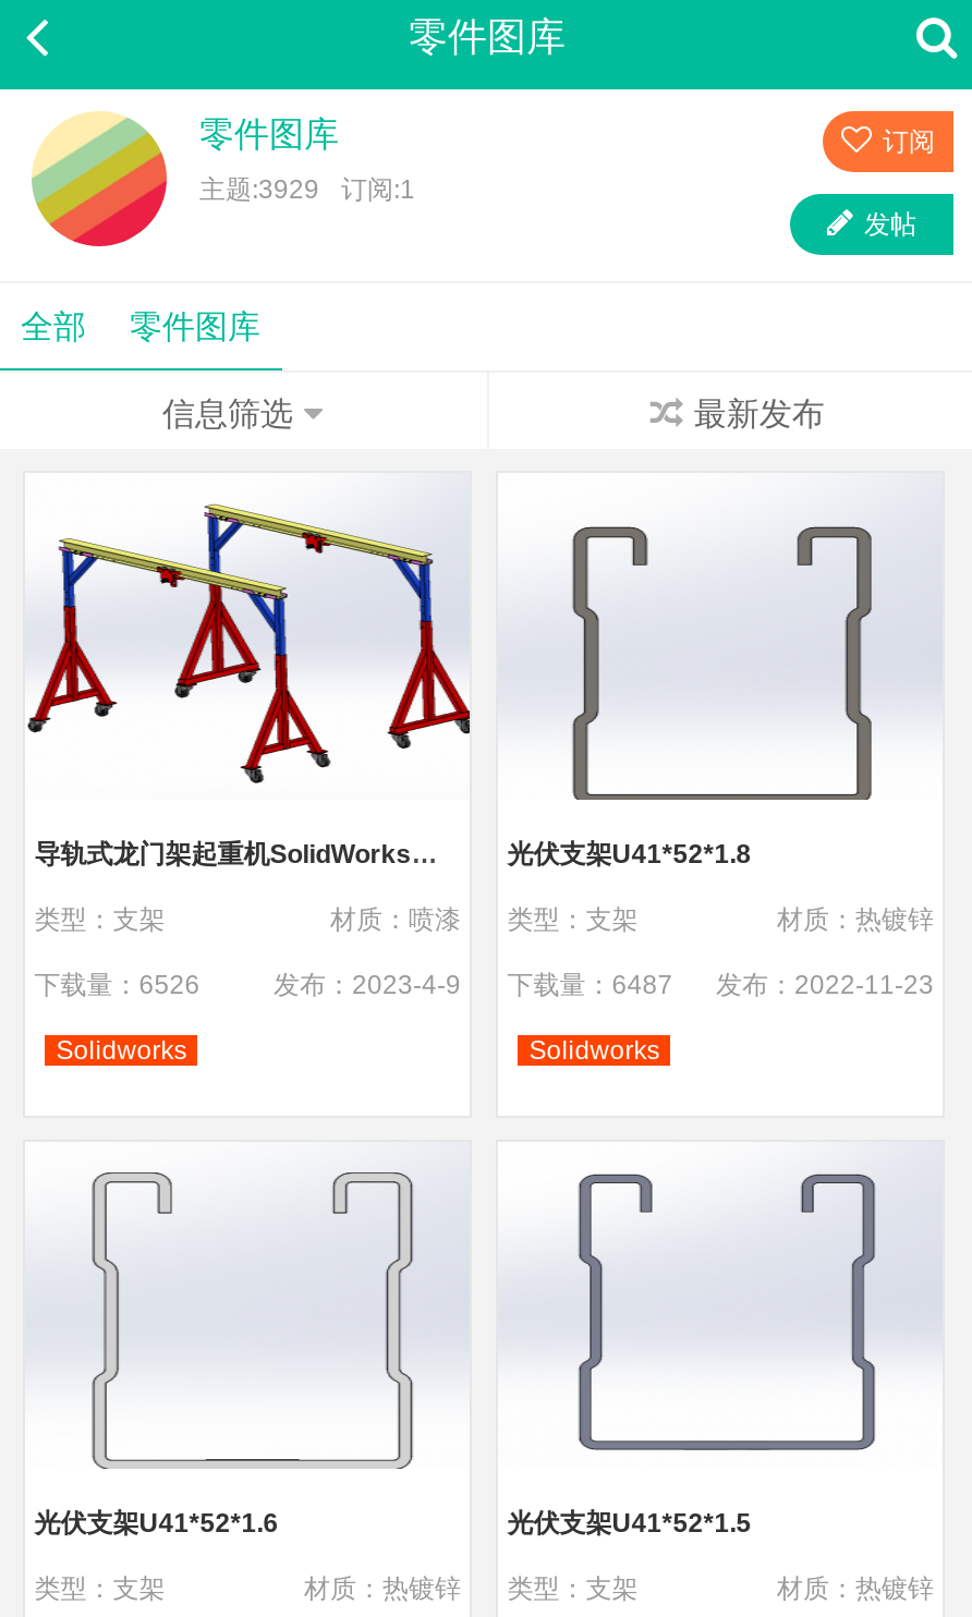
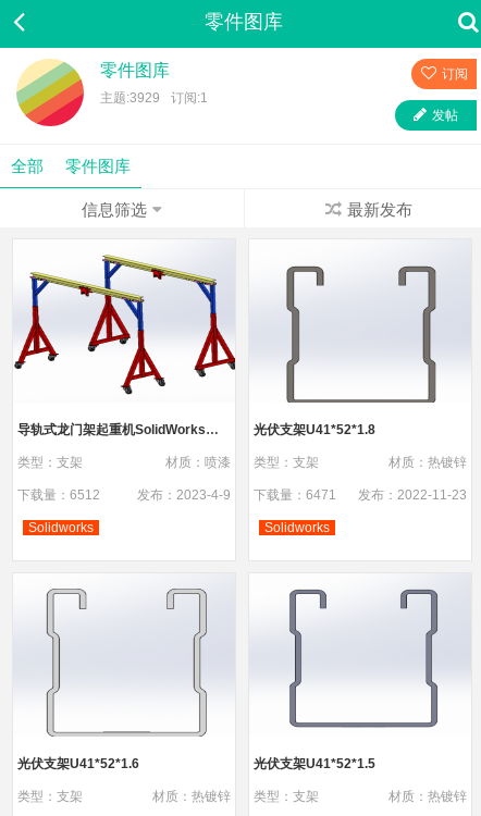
[34,970,200,1000] 下载量：6526 -> [18,487,100,503] 下载量：6512
[273,970,934,1000] 发布：2023-4-9 下载量：6487 发布：2022-11-23 -> [137,487,467,503] 发布：2023-4-9 下载量：6471 发布：2022-11-23

